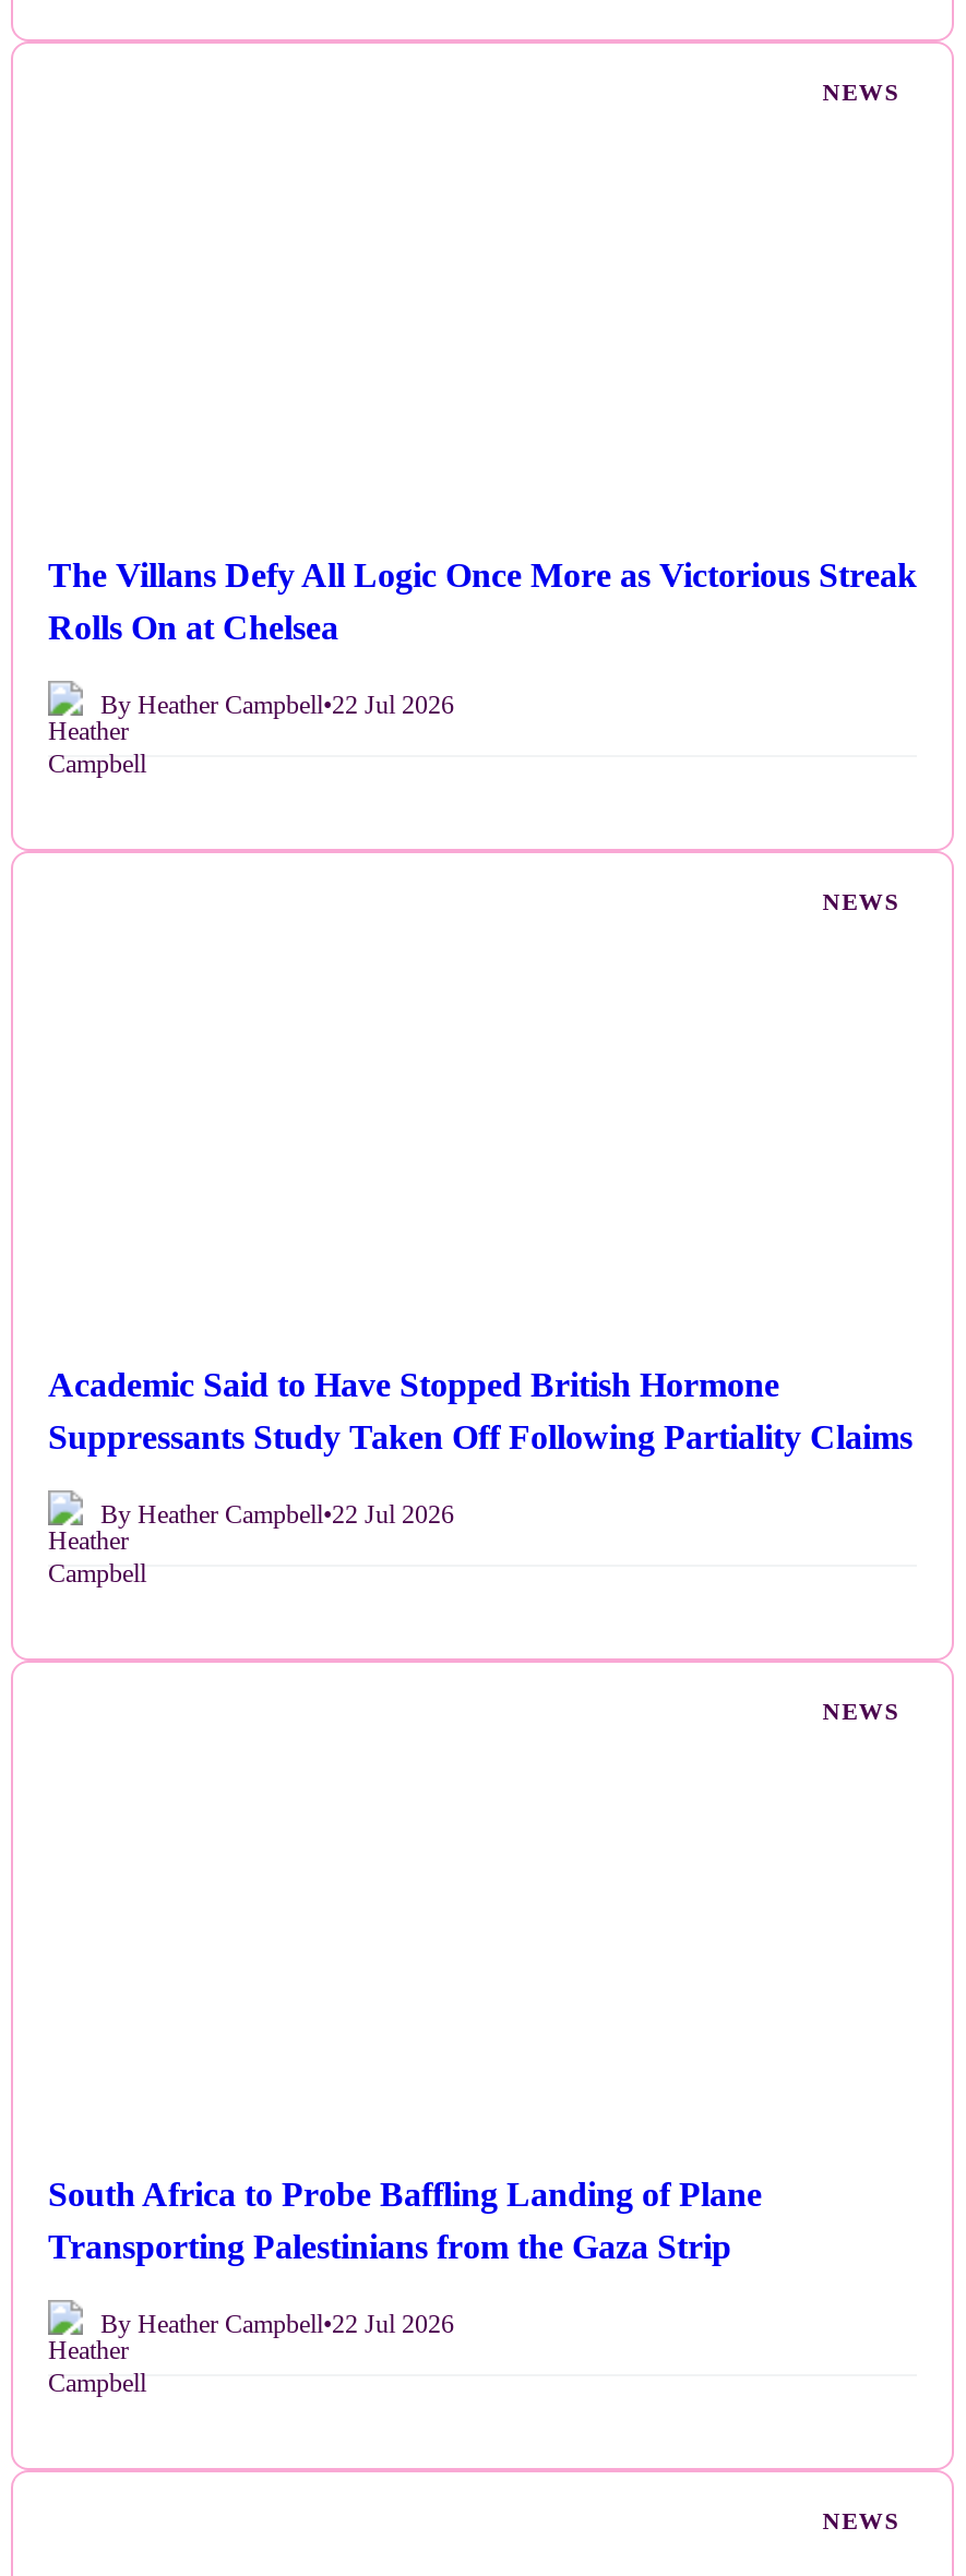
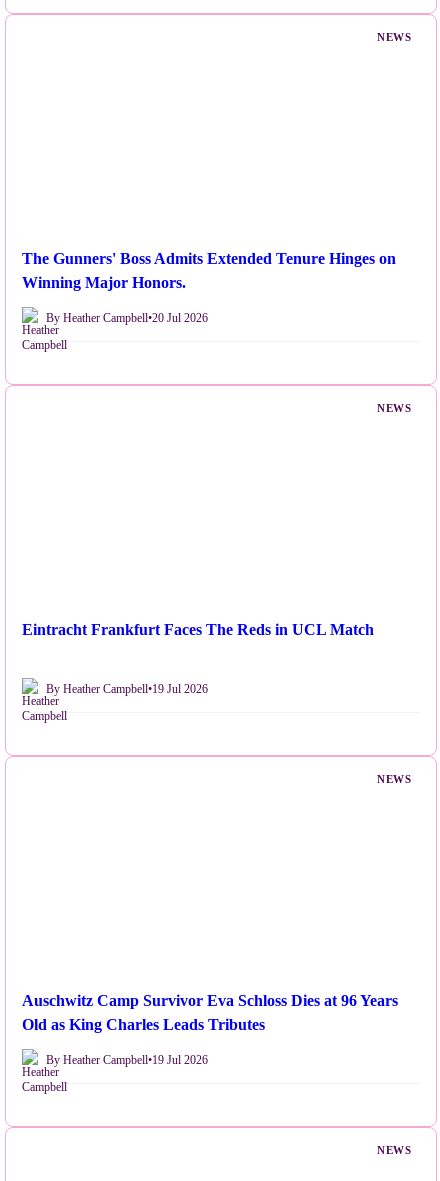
[48,556,917,645] The Villans Defy All Logic Once More as Victorious Streak | Rolls On at Chelsea -> [22,250,396,291] The Gunners' Boss Admits Extended Tenure Hinges on | Winning Major Honors.
[100,690,454,720] By Heather Campbell•22 Jul 2026 -> [46,311,208,325] By Heather Campbell•20 Jul 2026
[48,1365,913,1455] Academic Said to Have Stopped British Hormone | Suppressants Study Taken Off Following Partiality Claims -> [22,621,374,638] Eintracht Frankfurt Faces The Reds in UCL Match
[100,1499,454,1530] By Heather Campbell•22 Jul 2026 -> [46,682,208,696] By Heather Campbell•19 Jul 2026
[48,2175,762,2264] South Africa to Probe Baffling Landing of Plane | Transporting Palestinians from the Gaza Strip -> [22,992,398,1033] Auschwitz Camp Survivor Eva Schloss Dies at 96 Years | Old as King Charles Leads Tributes
[100,2309,454,2339] By Heather Campbell•22 Jul 2026 -> [46,1053,208,1067] By Heather Campbell•19 Jul 2026

